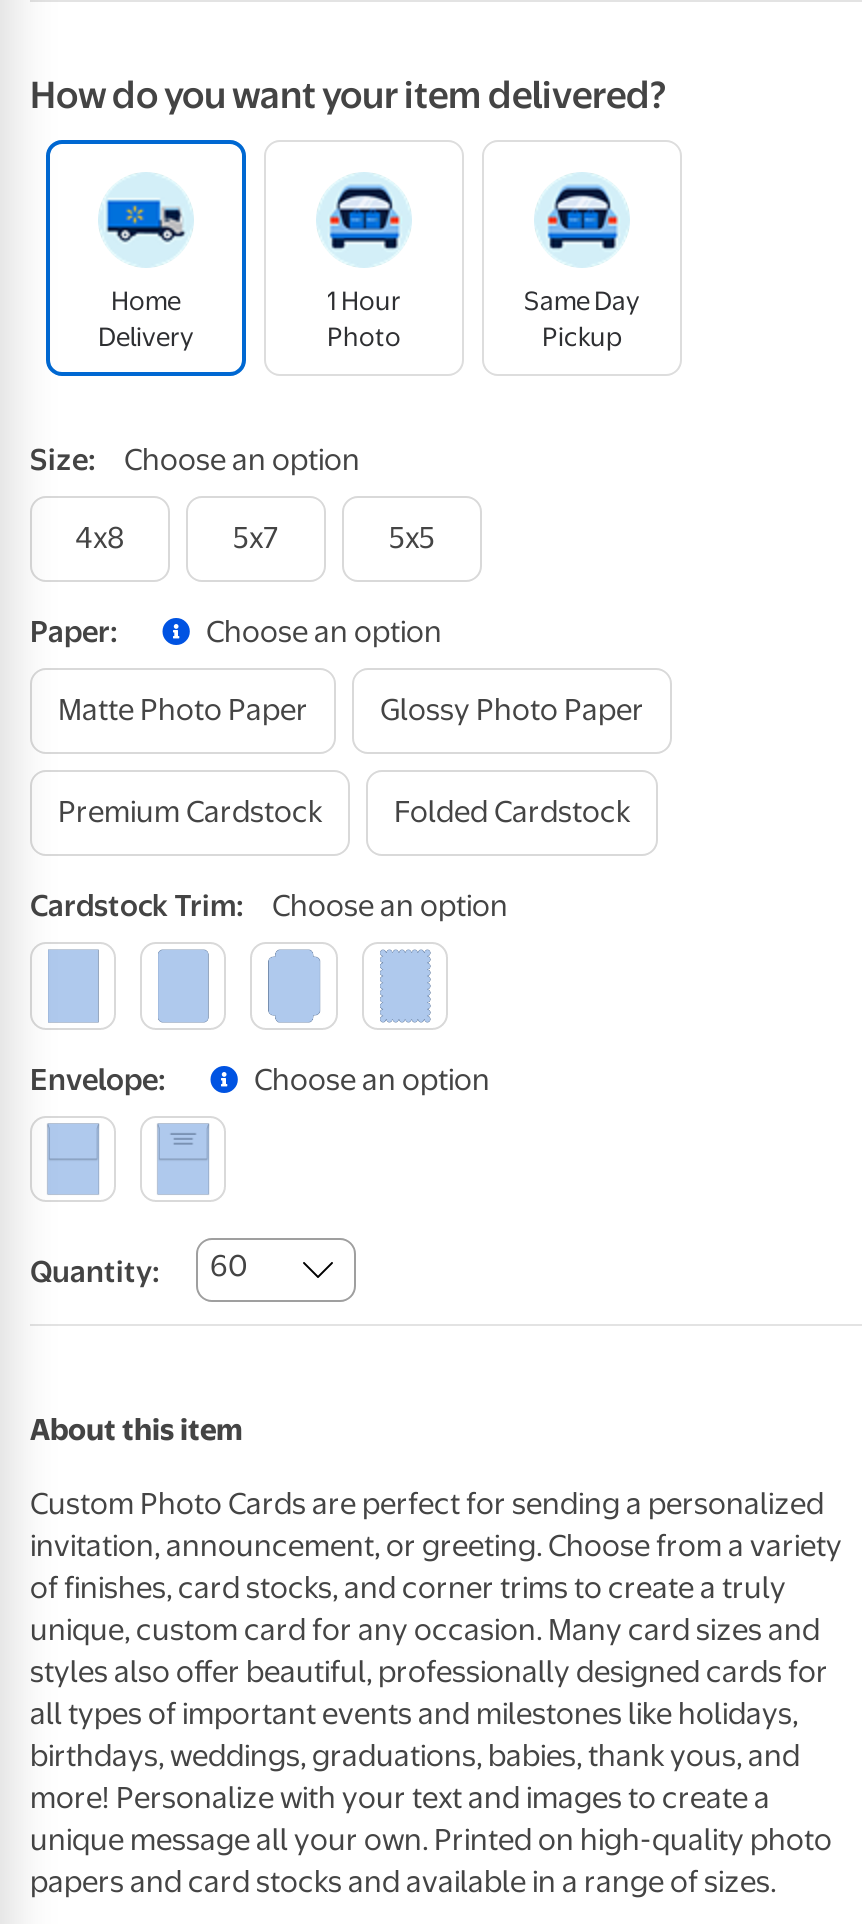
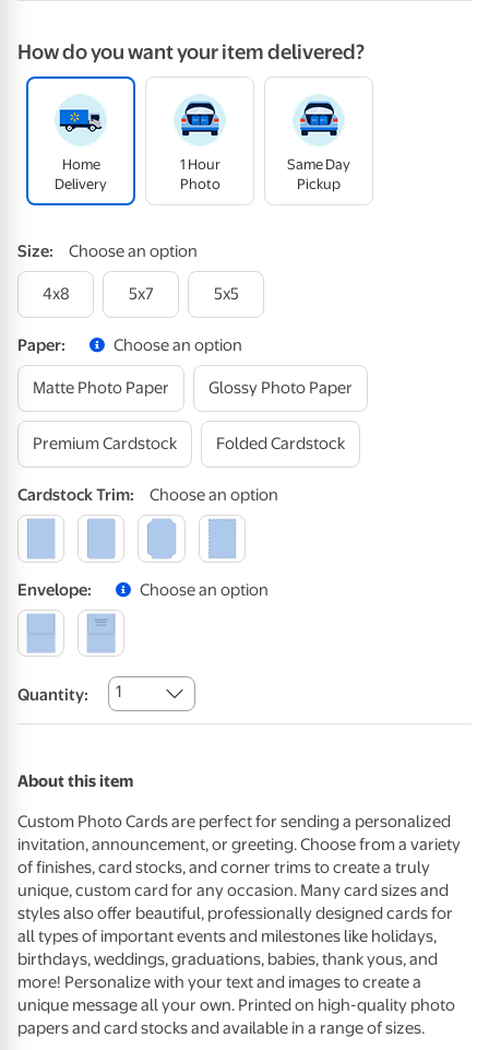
[30,1248,248,1289] Quantity: 60 -> [17,682,121,704] Quantity: 1

